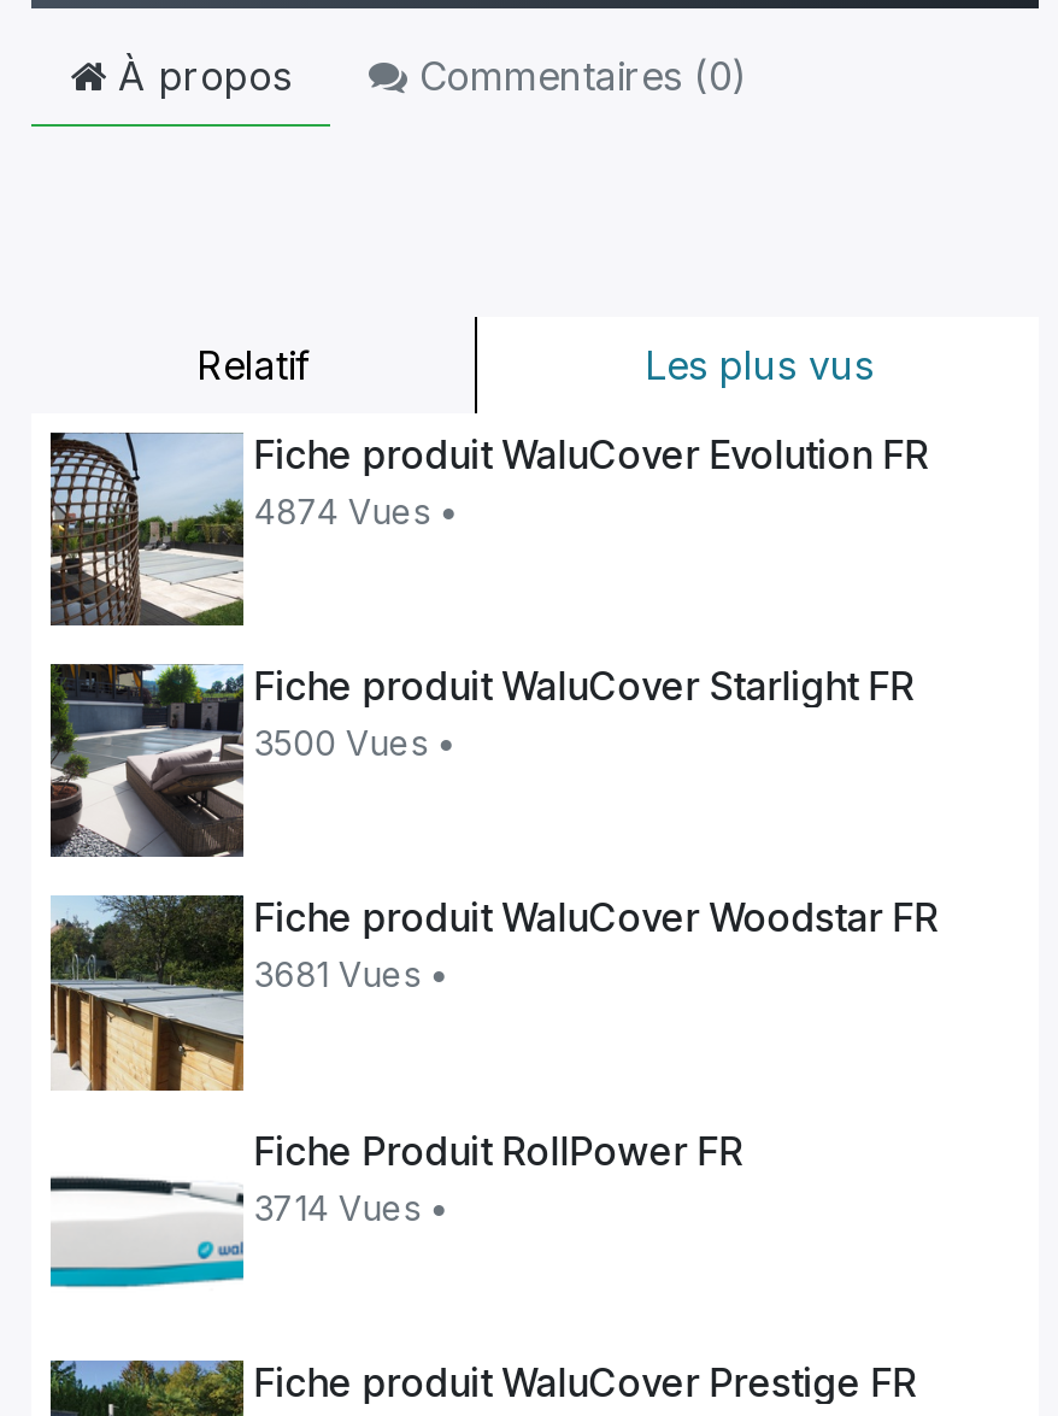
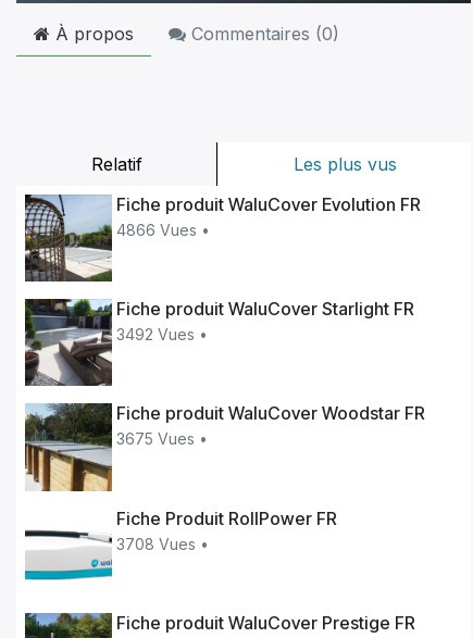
[254,490,459,530] 4874 Vues • -> [117,220,210,239] 4866 Vues •
[254,722,456,763] 3500 Vues • -> [117,325,208,343] 3492 Vues •
[254,954,449,995] 3681 Vues • -> [117,430,208,448] 3675 Vues •
[254,1187,449,1228] 3714 Vues • -> [117,535,209,553] 3708 Vues •

